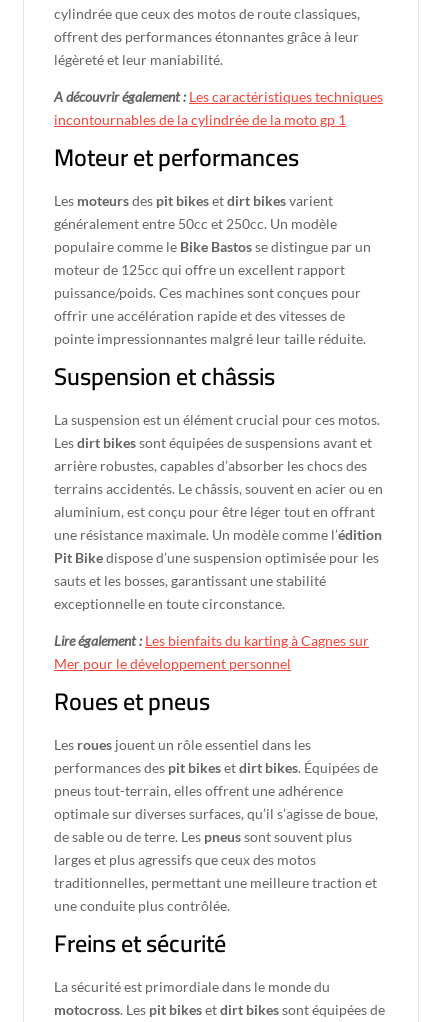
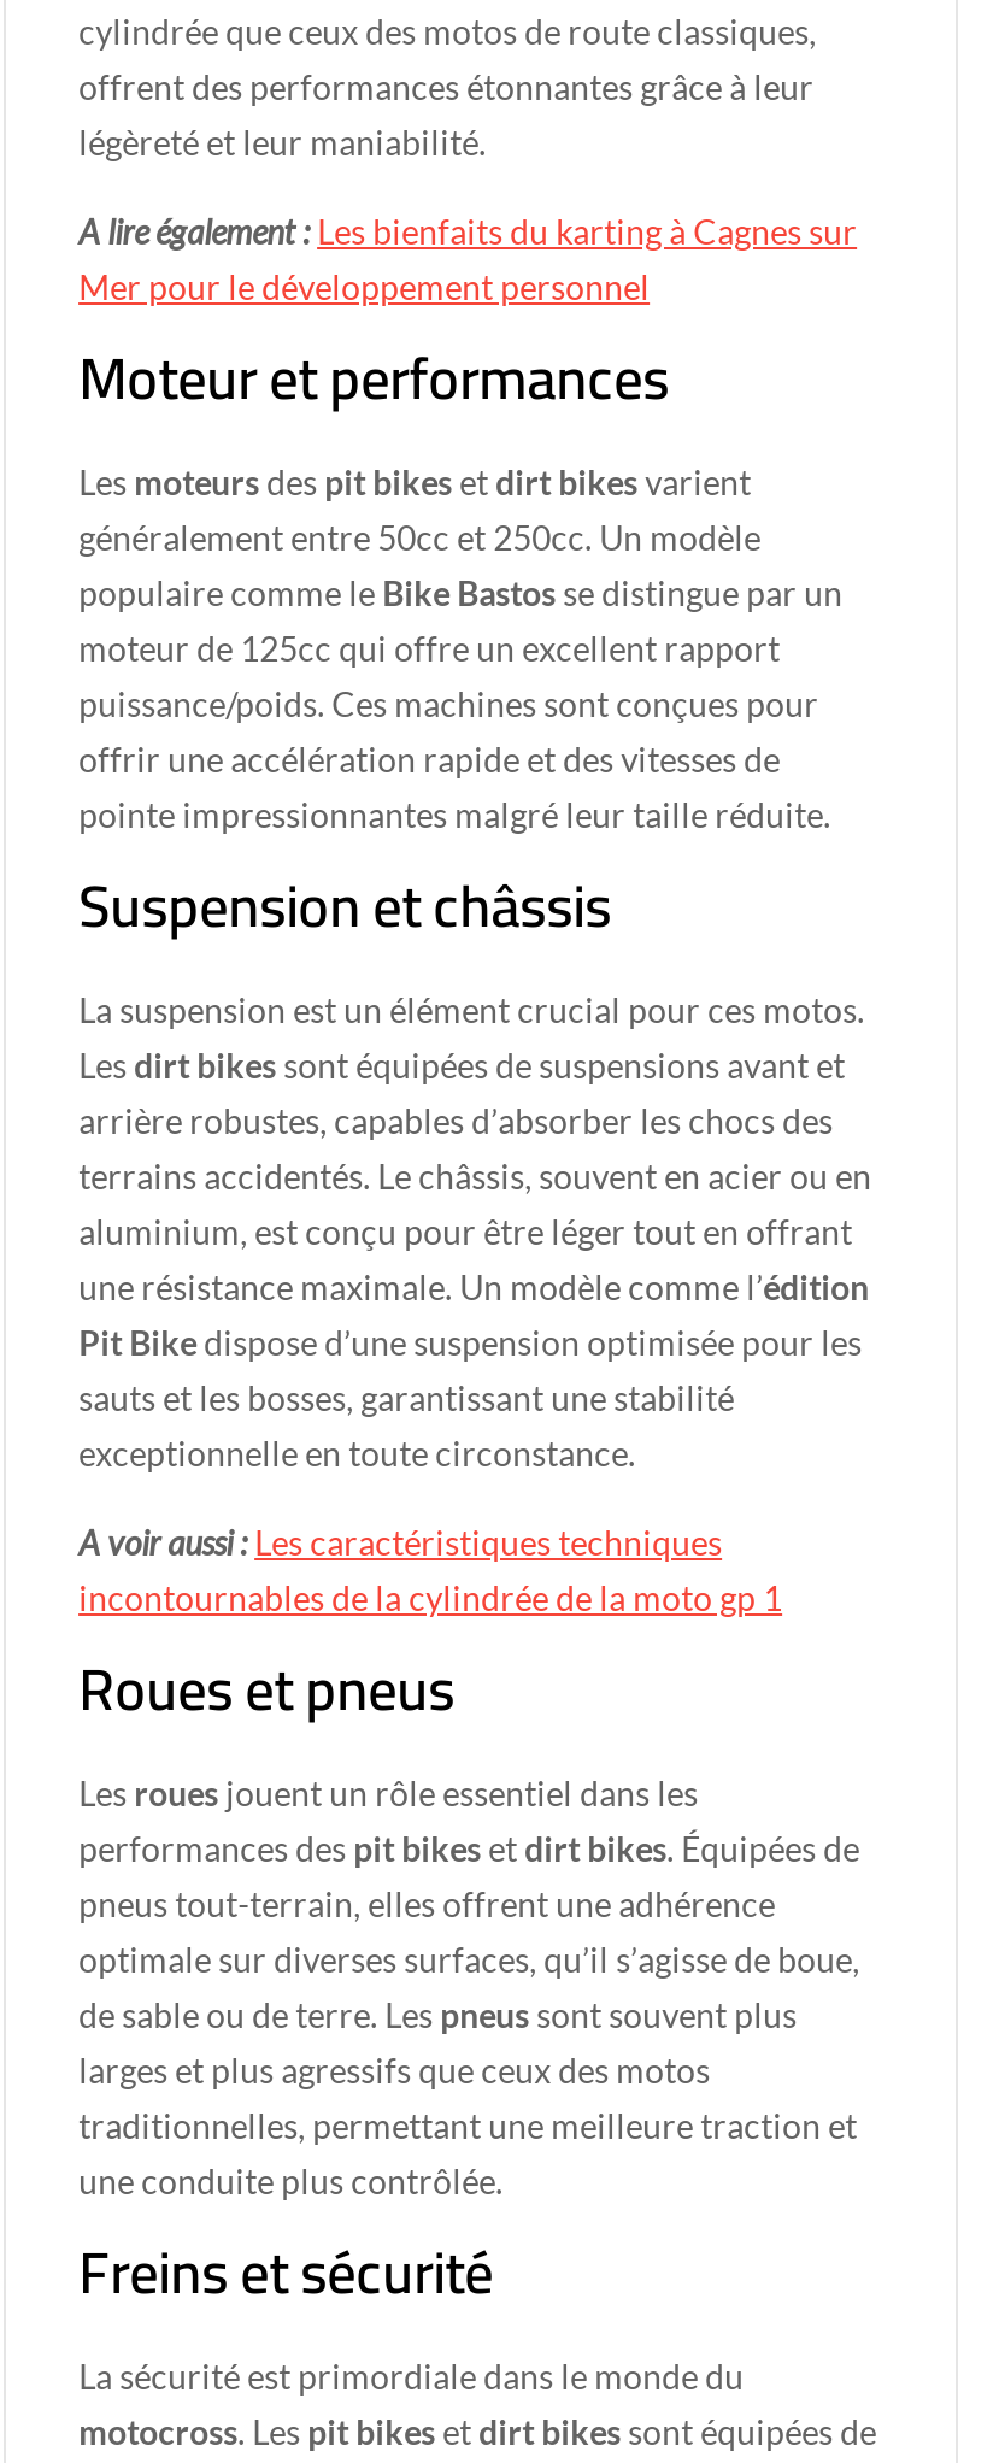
[54,88,383,105] A découvrir également : Les caractéristiques techniques -> [79,211,857,252] A lire également : Les bienfaits du karting à Cagnes sur
moved [54,111,346,128] -> [79,1578,782,1619]: incontournables de la cylindrée de la moto gp 1
[54,632,369,649] Lire également : Les bienfaits du karting à Cagnes sur -> [79,1522,722,1563] A voir aussi : Les caractéristiques techniques
moved [54,655,291,672] -> [79,267,650,308]: Mer pour le développement personnel

